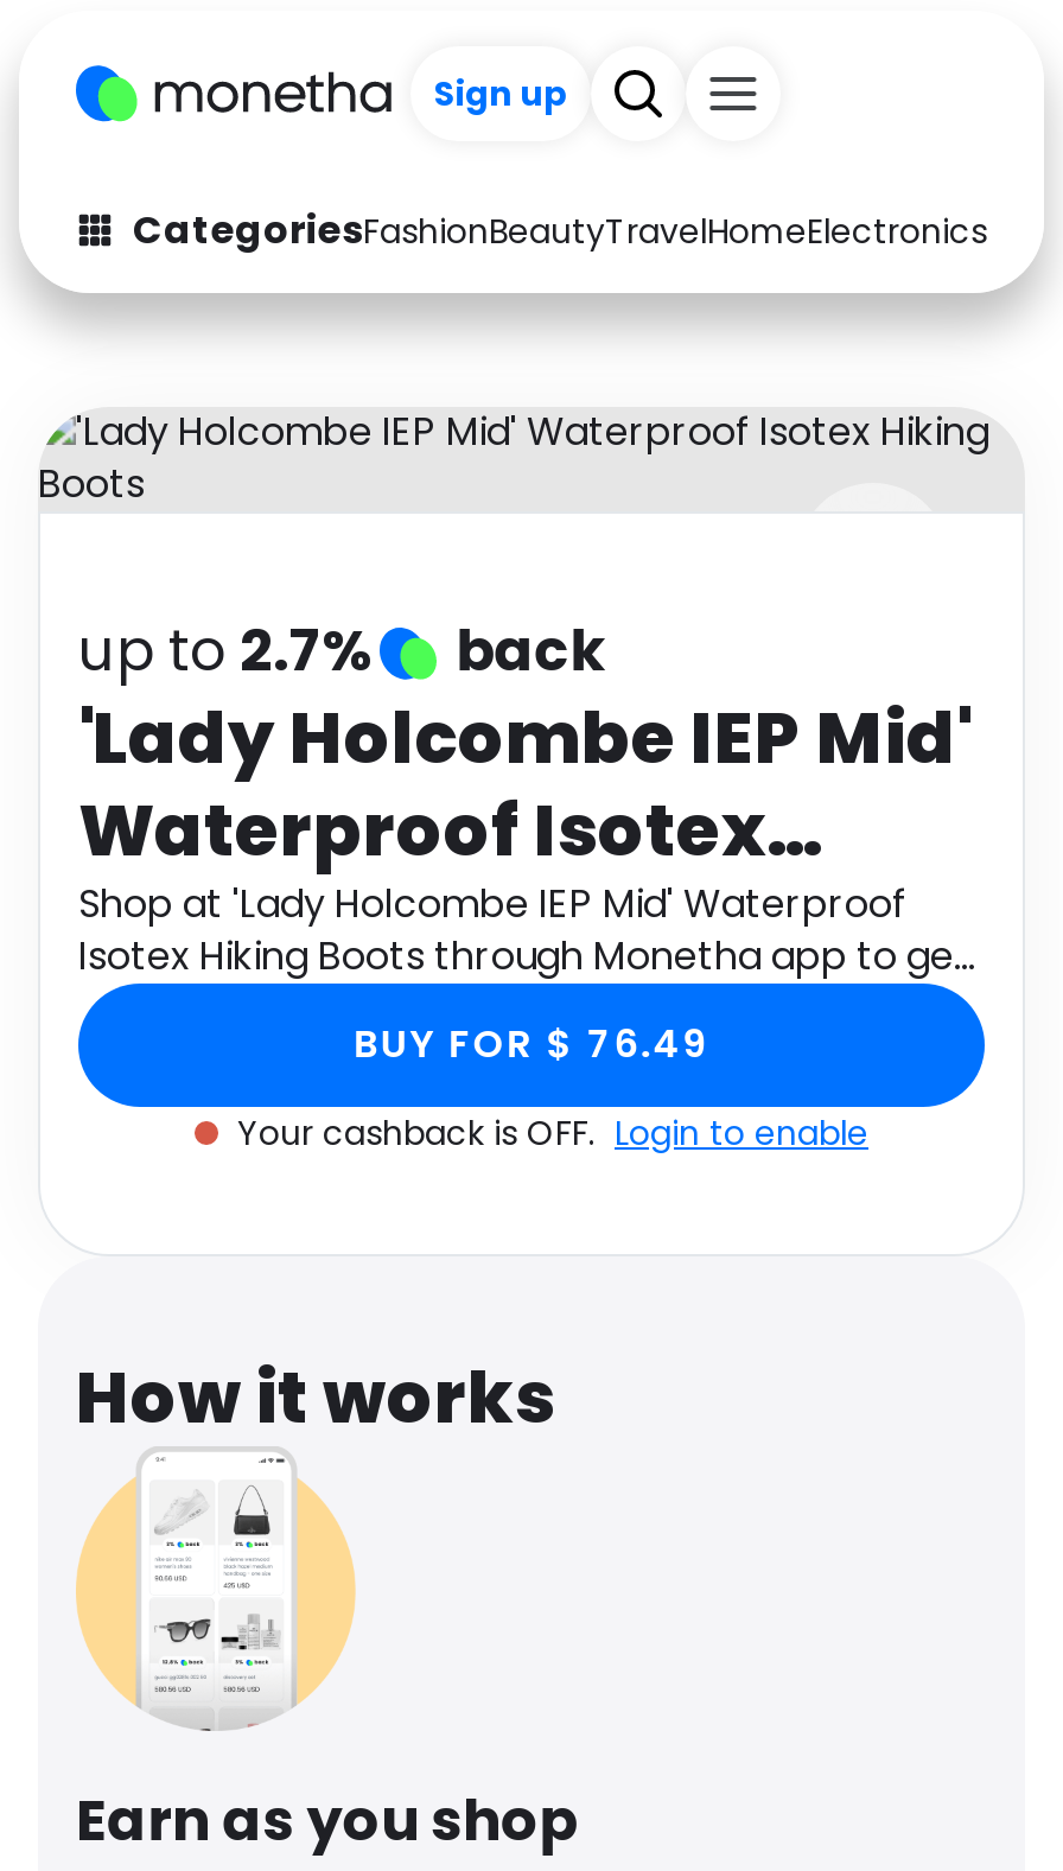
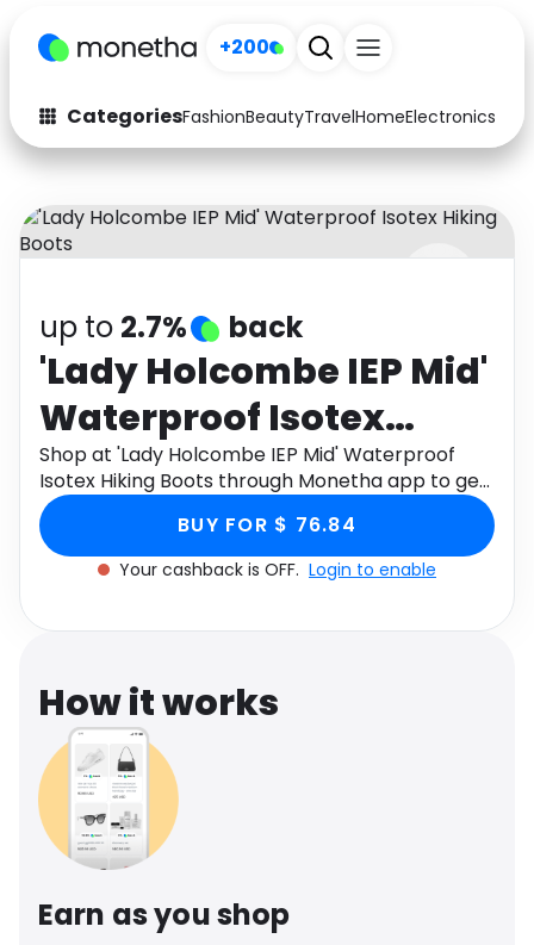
[434,70,567,117] Sign up -> [219,33,269,61] +200
[354,1017,709,1071] BUY FOR $ 76.49 -> [178,511,356,539] BUY FOR $ 76.84

